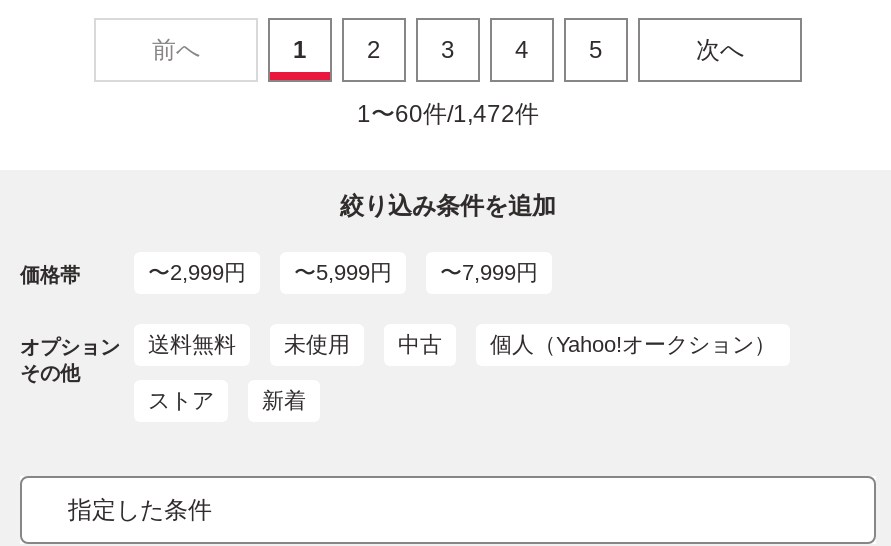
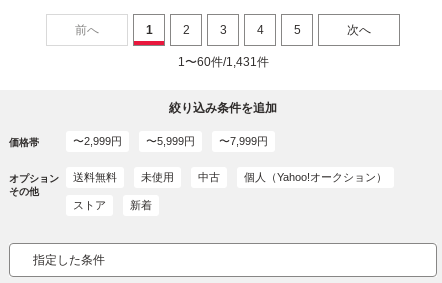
[357,100,539,128] 1〜60件/1,472件 -> [177,55,268,69] 1〜60件/1,431件

